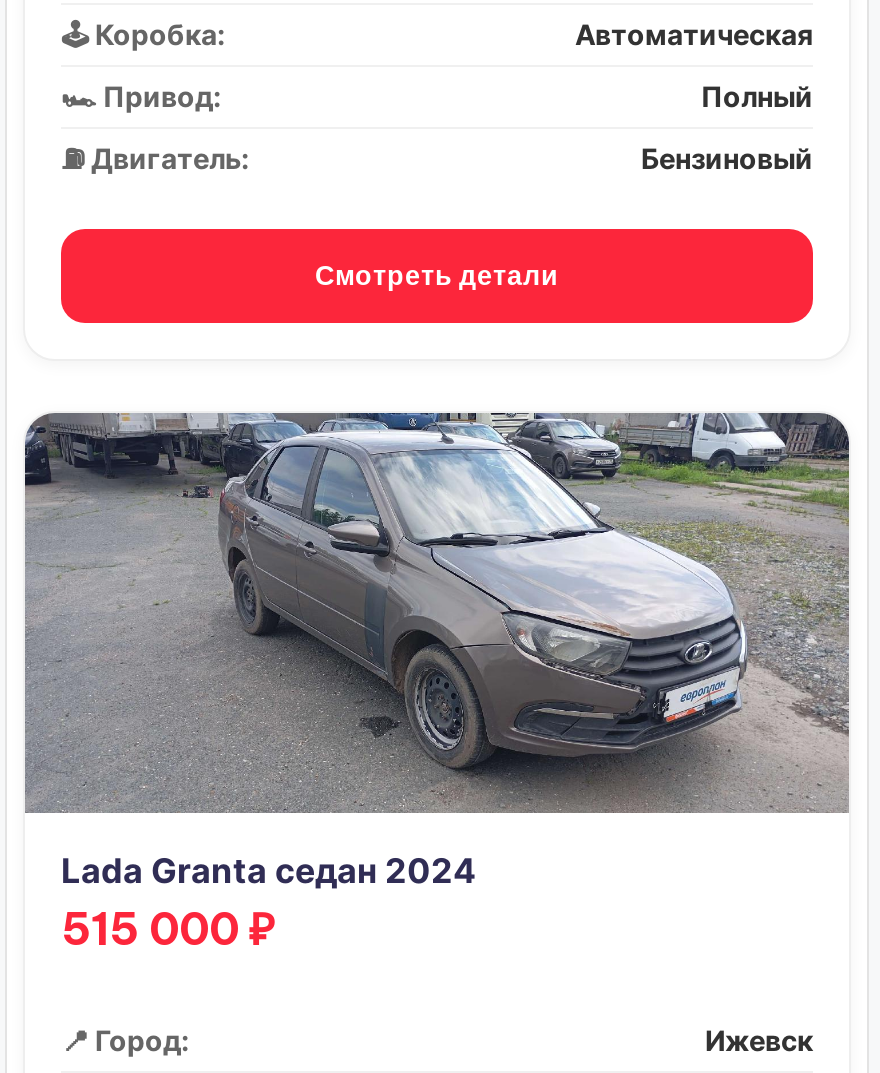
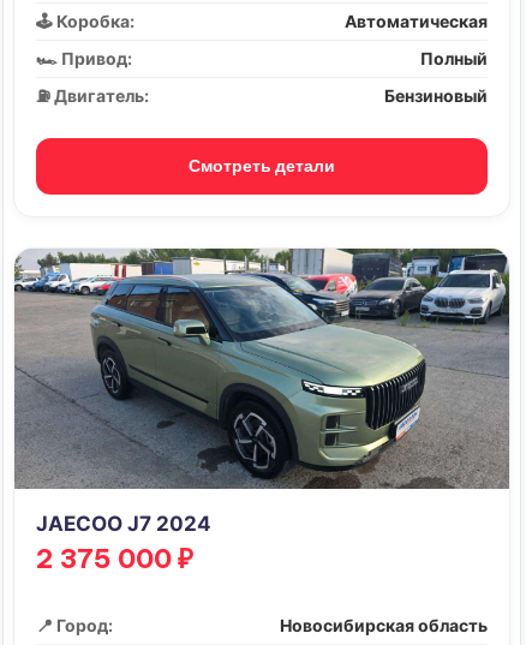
[23,411,851,958] [image] | Lada Granta седан 2024 | 515 000 ₽ -> [14,247,509,576] [image] | JAECOO J7 2024 | 2 375 000 ₽
[705,1024,813,1058] Ижевск -> [280,615,488,636] Новосибирская область

